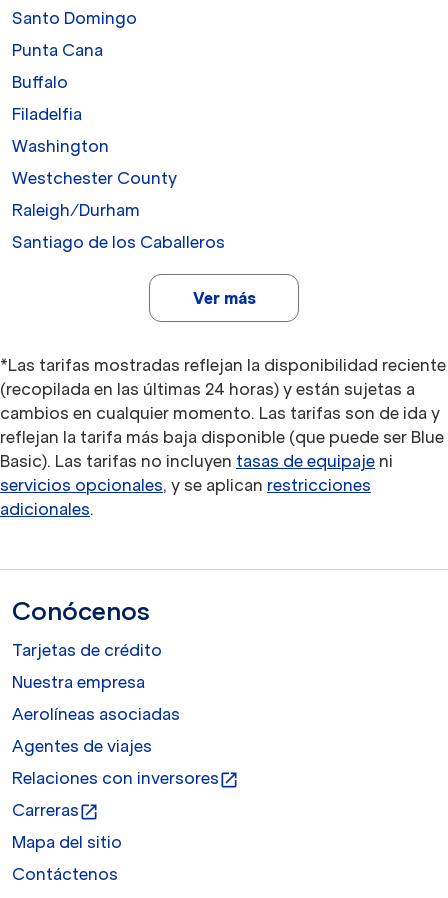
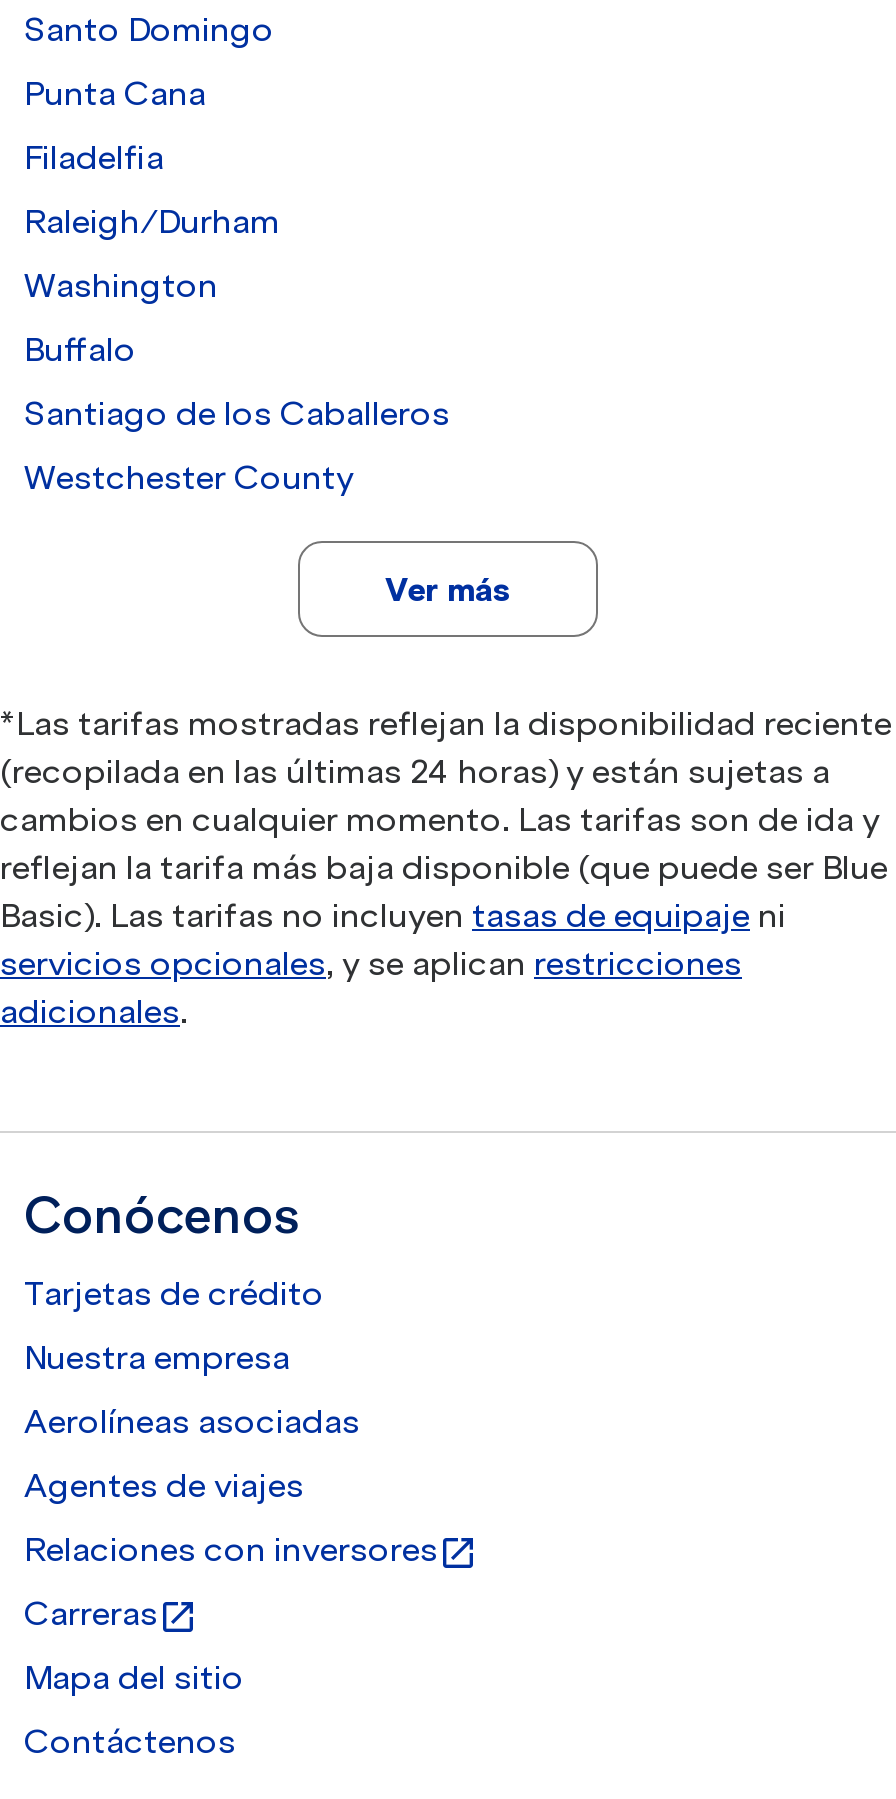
moved [12,72,68,92] -> [24,329,136,369]: Buffalo
moved [12,104,109,156] -> [24,137,218,305]: Filadelfia | Washington
moved [12,168,177,188] -> [24,457,354,497]: Westchester County
moved [12,200,140,220] -> [24,201,280,241]: Raleigh/Durham
moved [12,232,225,252] -> [24,393,450,433]: Santiago de los Caballeros

